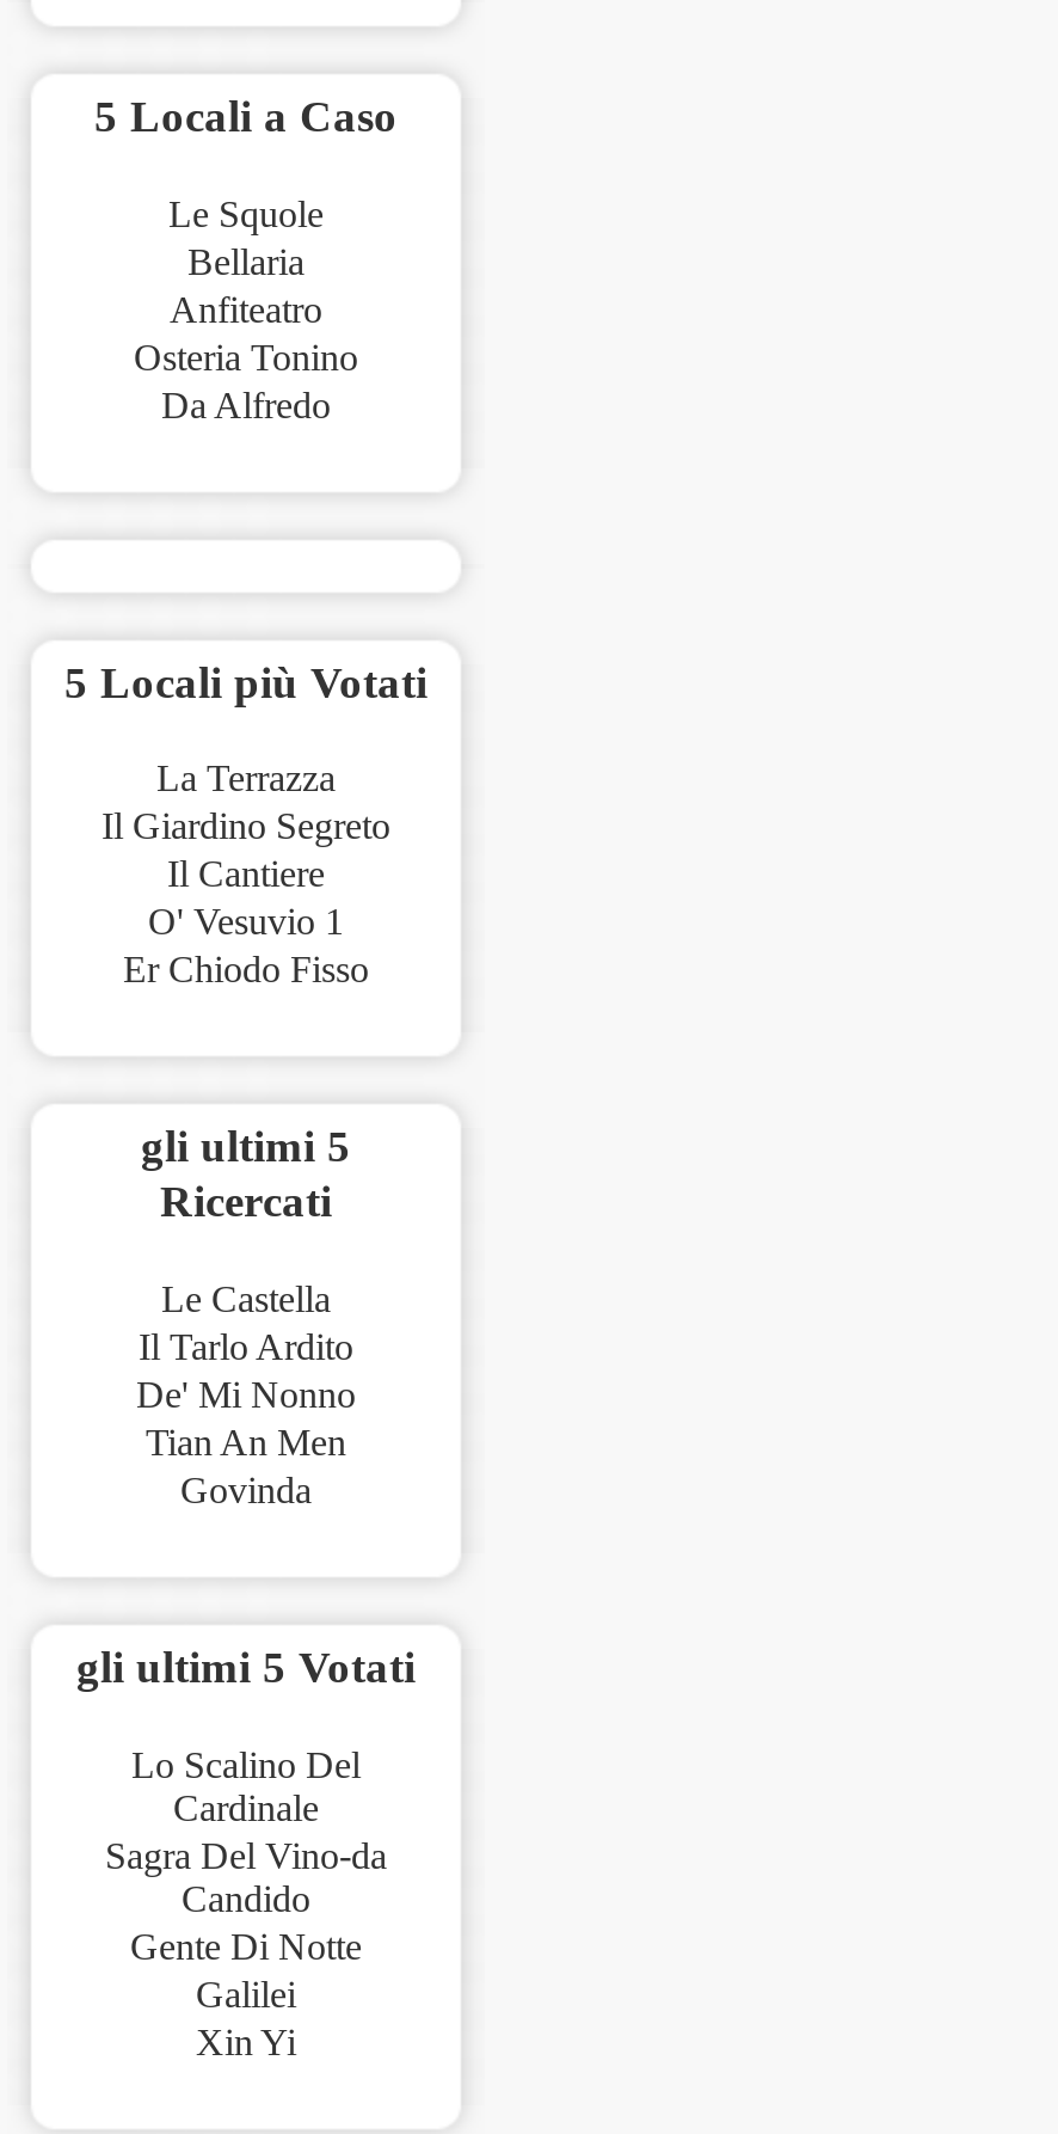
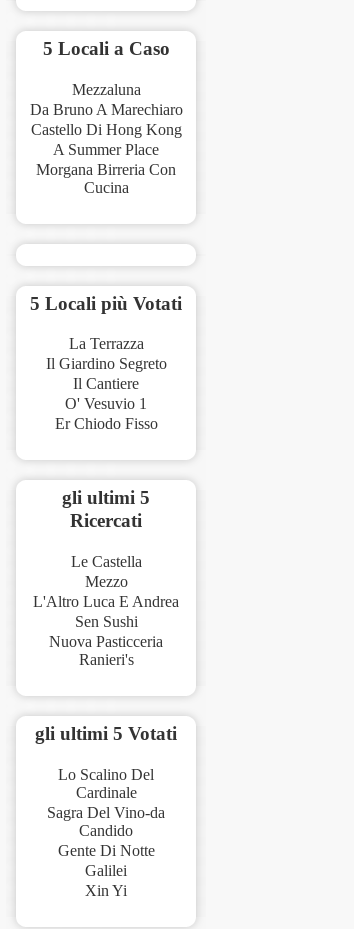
[134,193,358,424] Le Squole | Bellaria | Anfiteatro | Osteria Tonino | Da Alfredo -> [29,81,182,196] Mezzaluna | Da Bruno A Marechiaro | Castello Di Hong Kong | A Summer Place | Morgana Birreria Con | Cucina
[136,1326,356,1510] Il Tarlo Ardito | De' Mi Nonno | Tian An Men | Govinda -> [33,573,179,668] Mezzo | L'Altro Luca E Andrea | Sen Sushi | Nuova Pasticceria | Ranieri's

